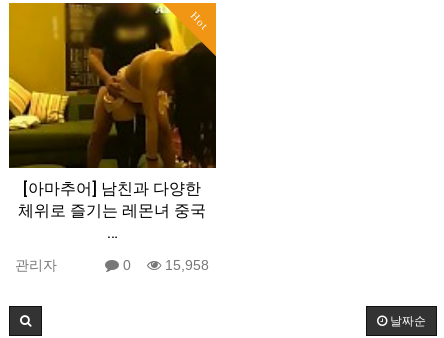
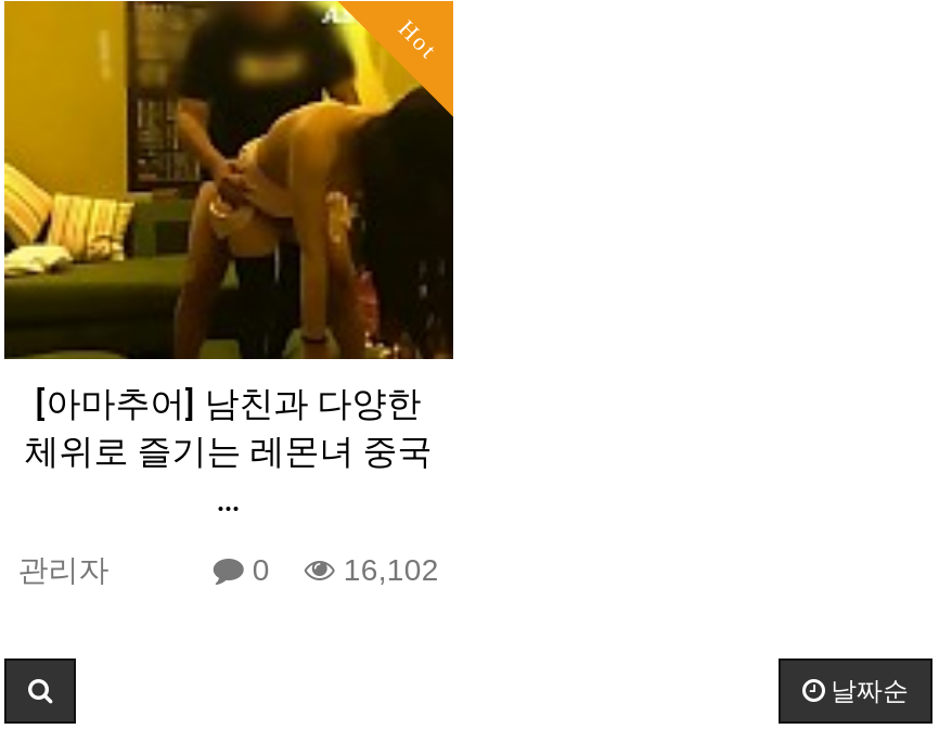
[119,257,209,273] 0 15,958 -> [244,552,439,586] 0 16,102

